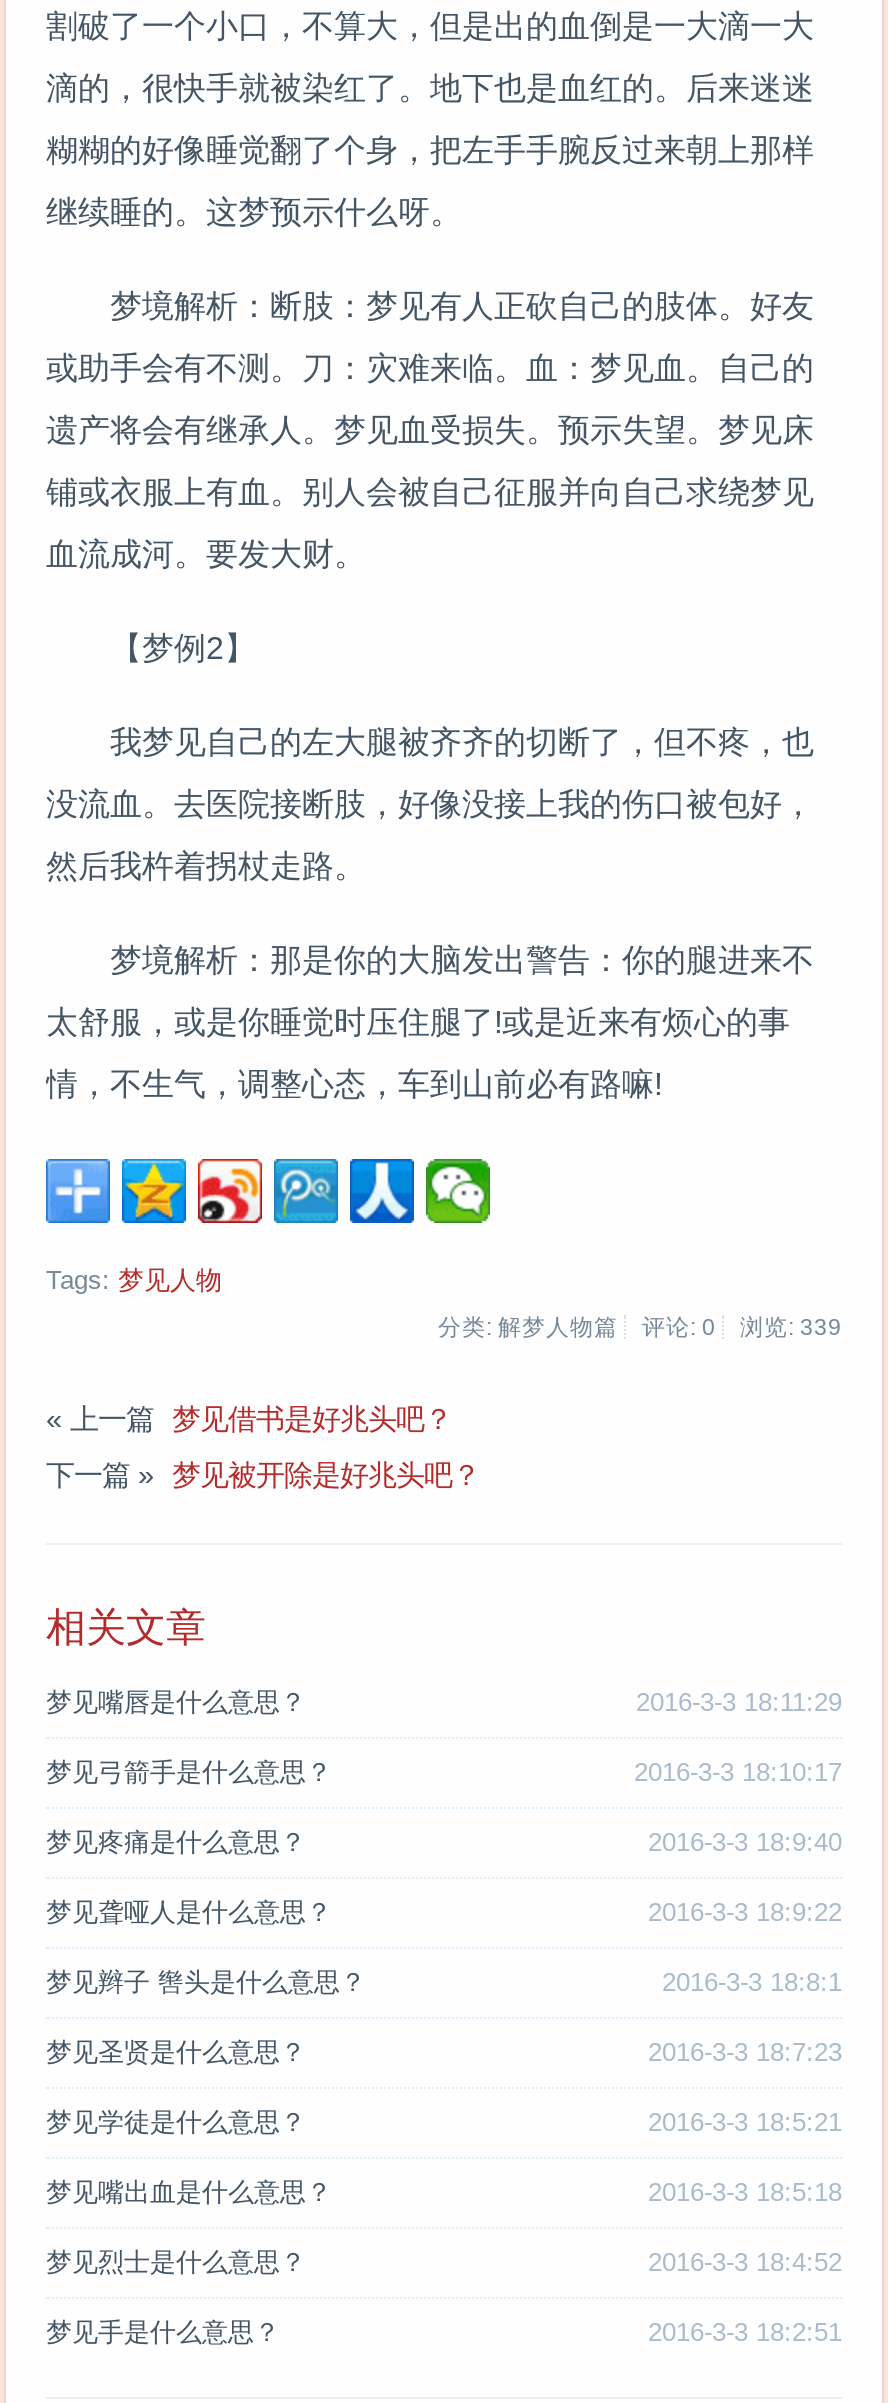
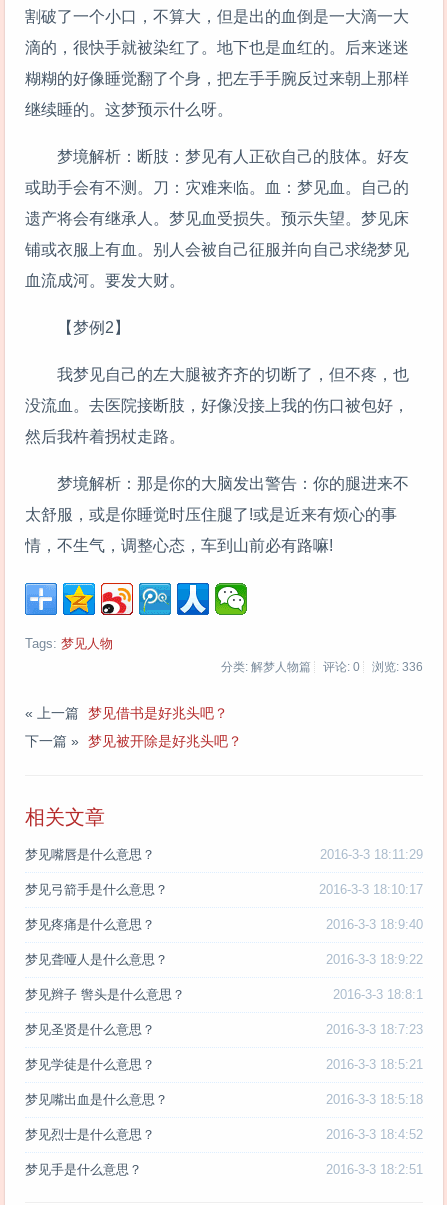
[438,1314,842,1338] 分类: 解梦人物篇 评论: 0 浏览: 339 -> [221,661,423,673] 分类: 解梦人物篇 评论: 0 浏览: 336

